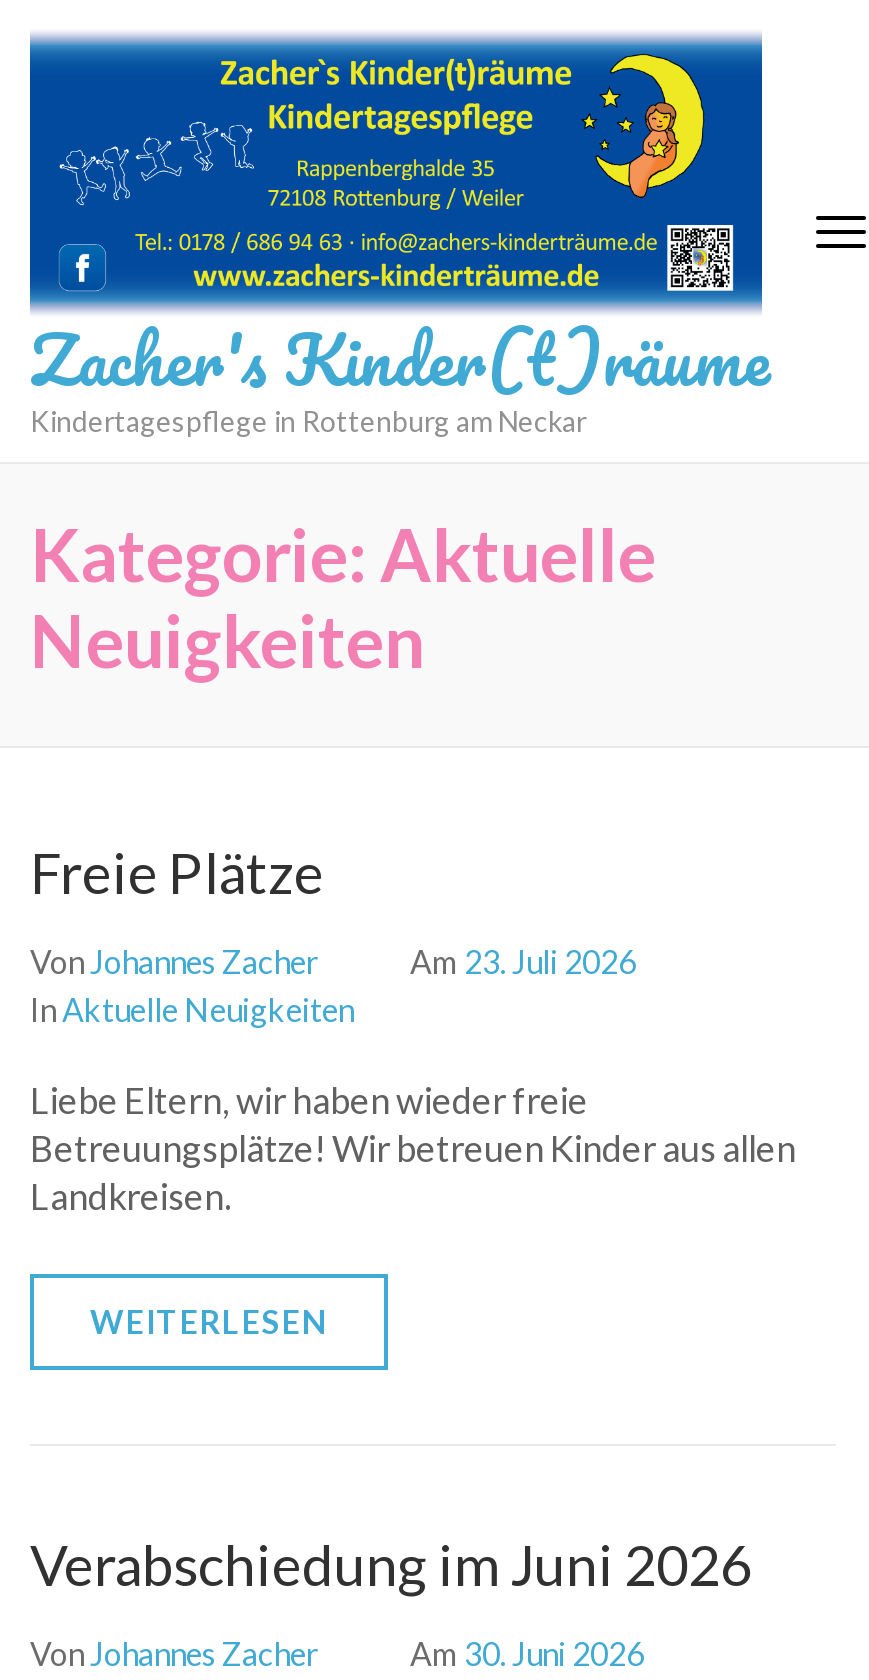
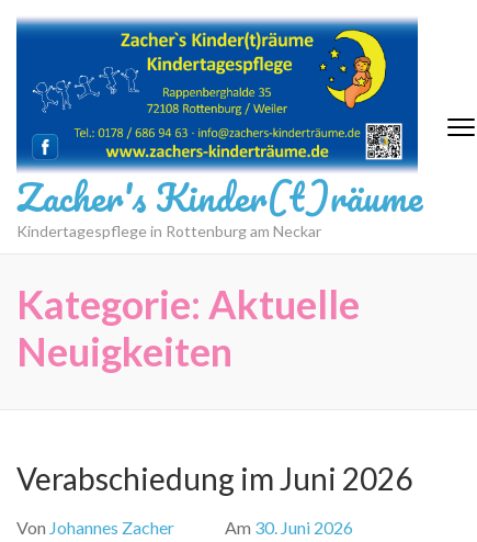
[30,839,796,1341] Freie Plätze | Von Johannes Zacher | Am 23. Juli 2026 | In Aktuelle Neuigkeiten | Liebe Eltern, wir haben wieder freie | Betreuungsplätze! Wir betreuen Kinder aus allen | Landkreisen. | WEITERLESEN -> none

